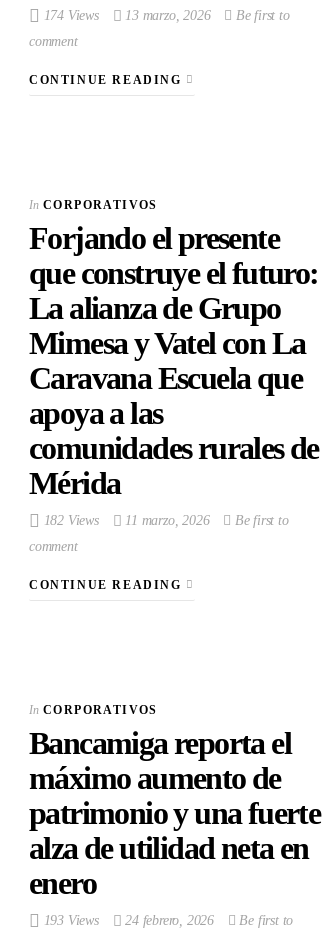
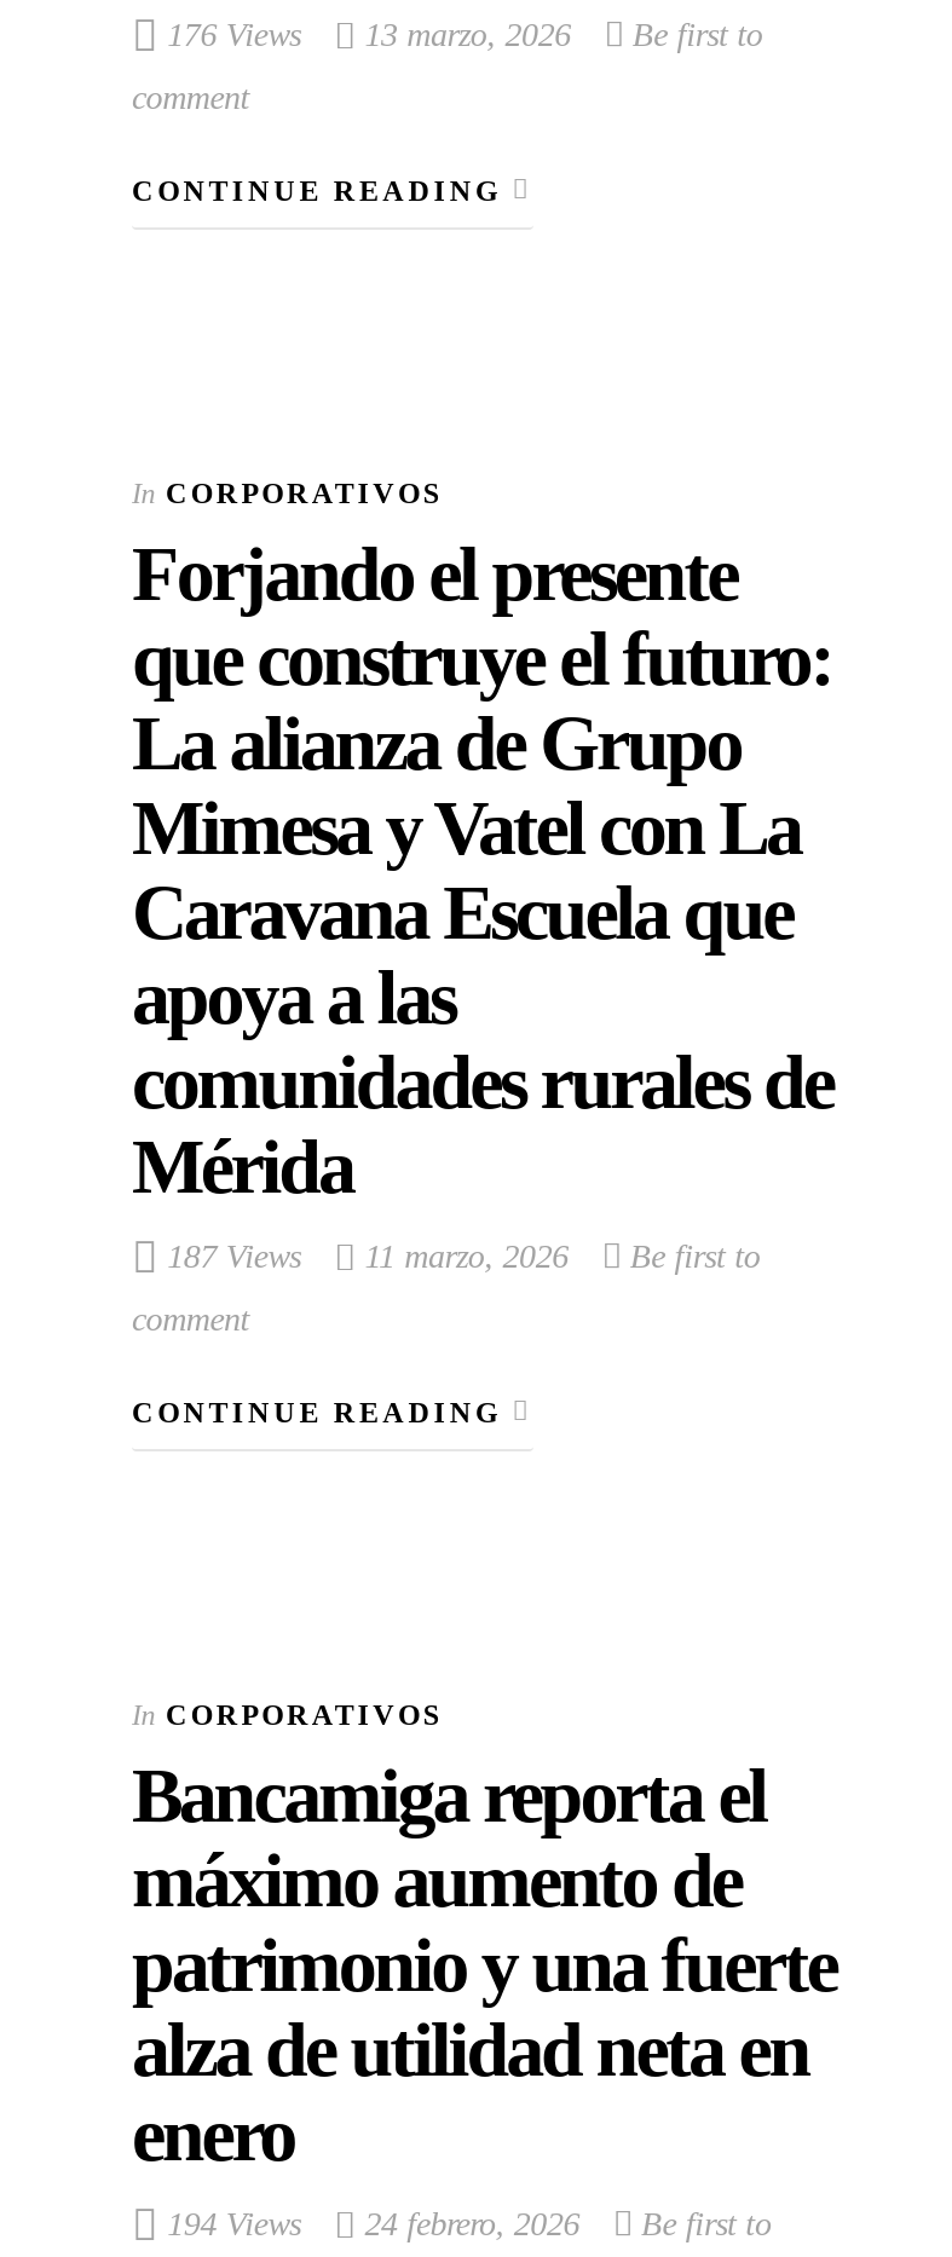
[40,8,290,23] 174 Views 13 marzo, 2026 Be first to -> [158,17,763,53] 176 Views 13 marzo, 2026 Be first to
[40,513,289,528] 182 Views 11 marzo, 2026 Be first to -> [158,1239,760,1275] 187 Views 11 marzo, 2026 Be first to
[40,913,293,928] 193 Views 24 febrero, 2026 Be first to -> [158,2206,771,2242] 194 Views 24 febrero, 2026 Be first to

